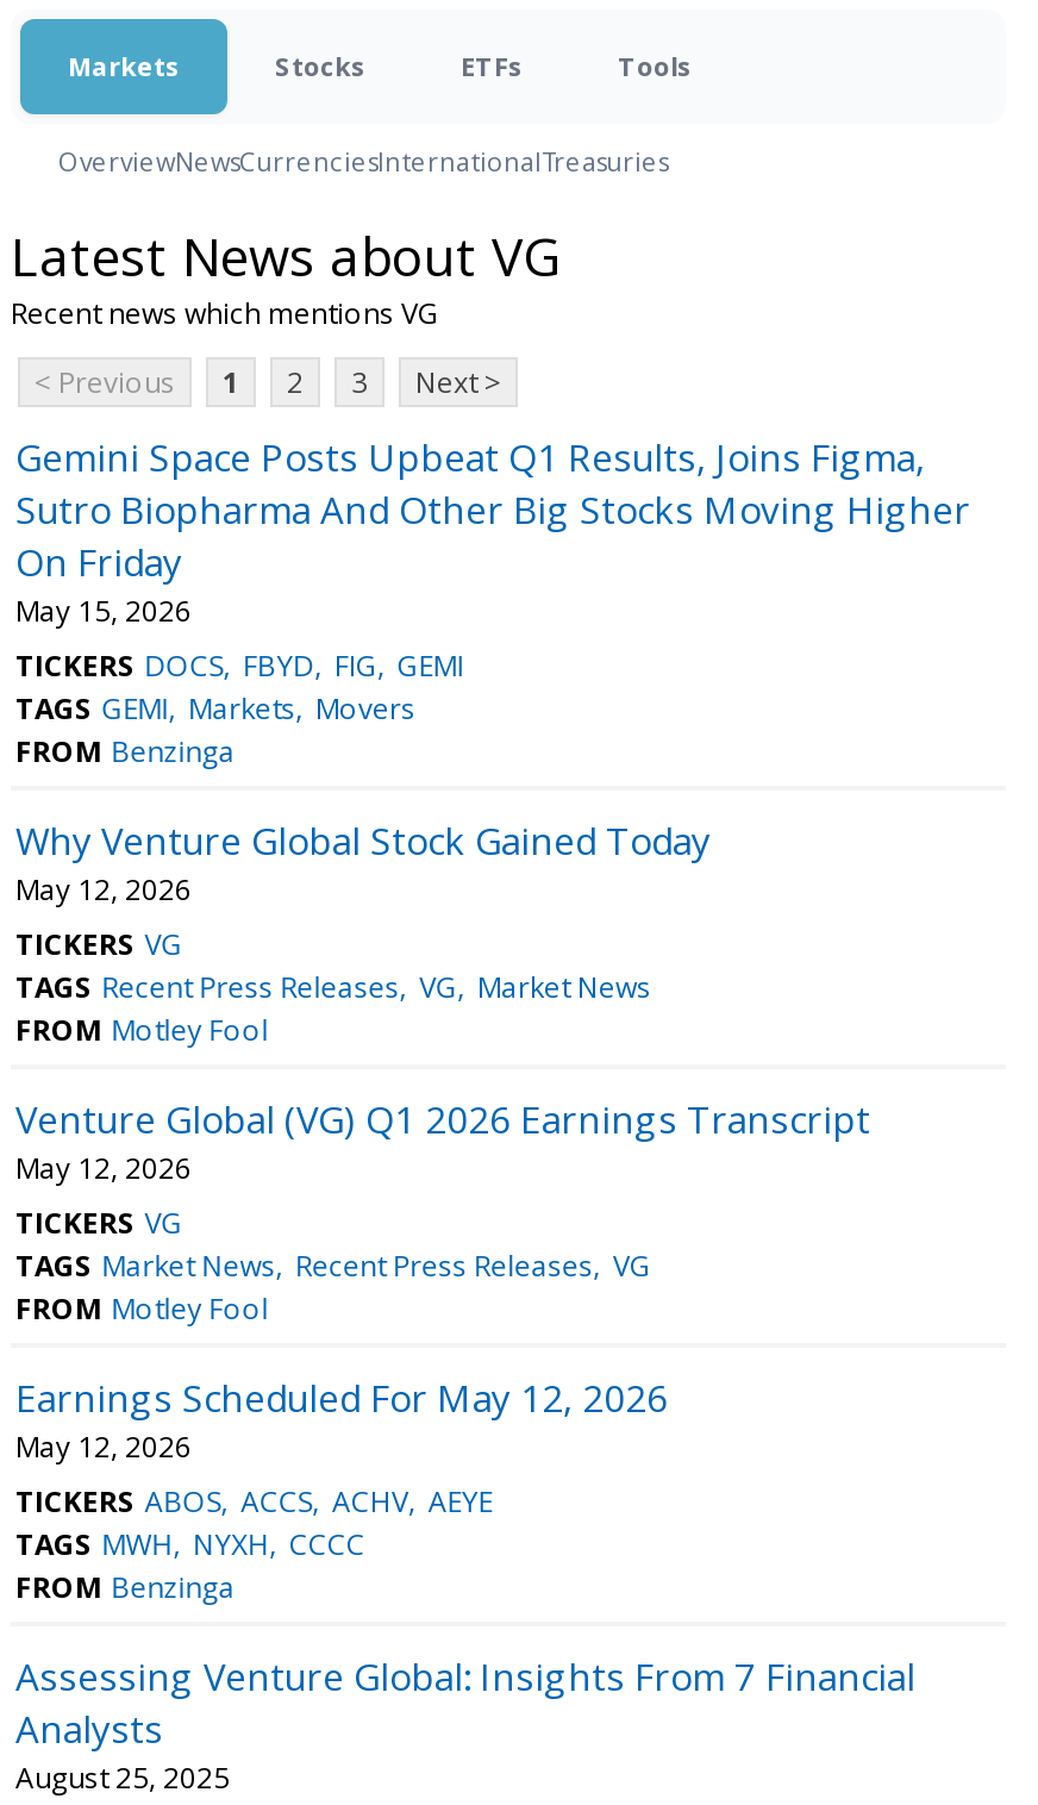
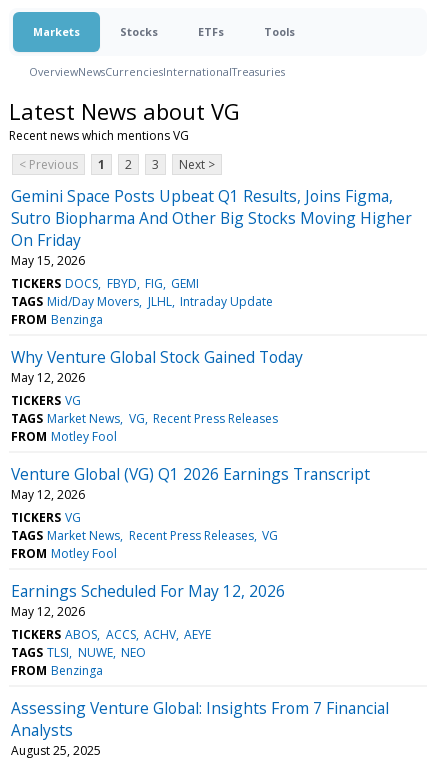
[15,688,415,728] TAGS GEMI Markets Movers -> [11,293,273,310] TAGS Mid/Day Movers JLHL Intraday Update
[15,966,651,1007] TAGS Recent Press Releases VG Market News -> [11,410,278,427] TAGS Market News VG Recent Press Releases
[15,1524,365,1564] TAGS MWH NYXH CCCC -> [11,644,146,661] TAGS TLSI NUWE NEO

